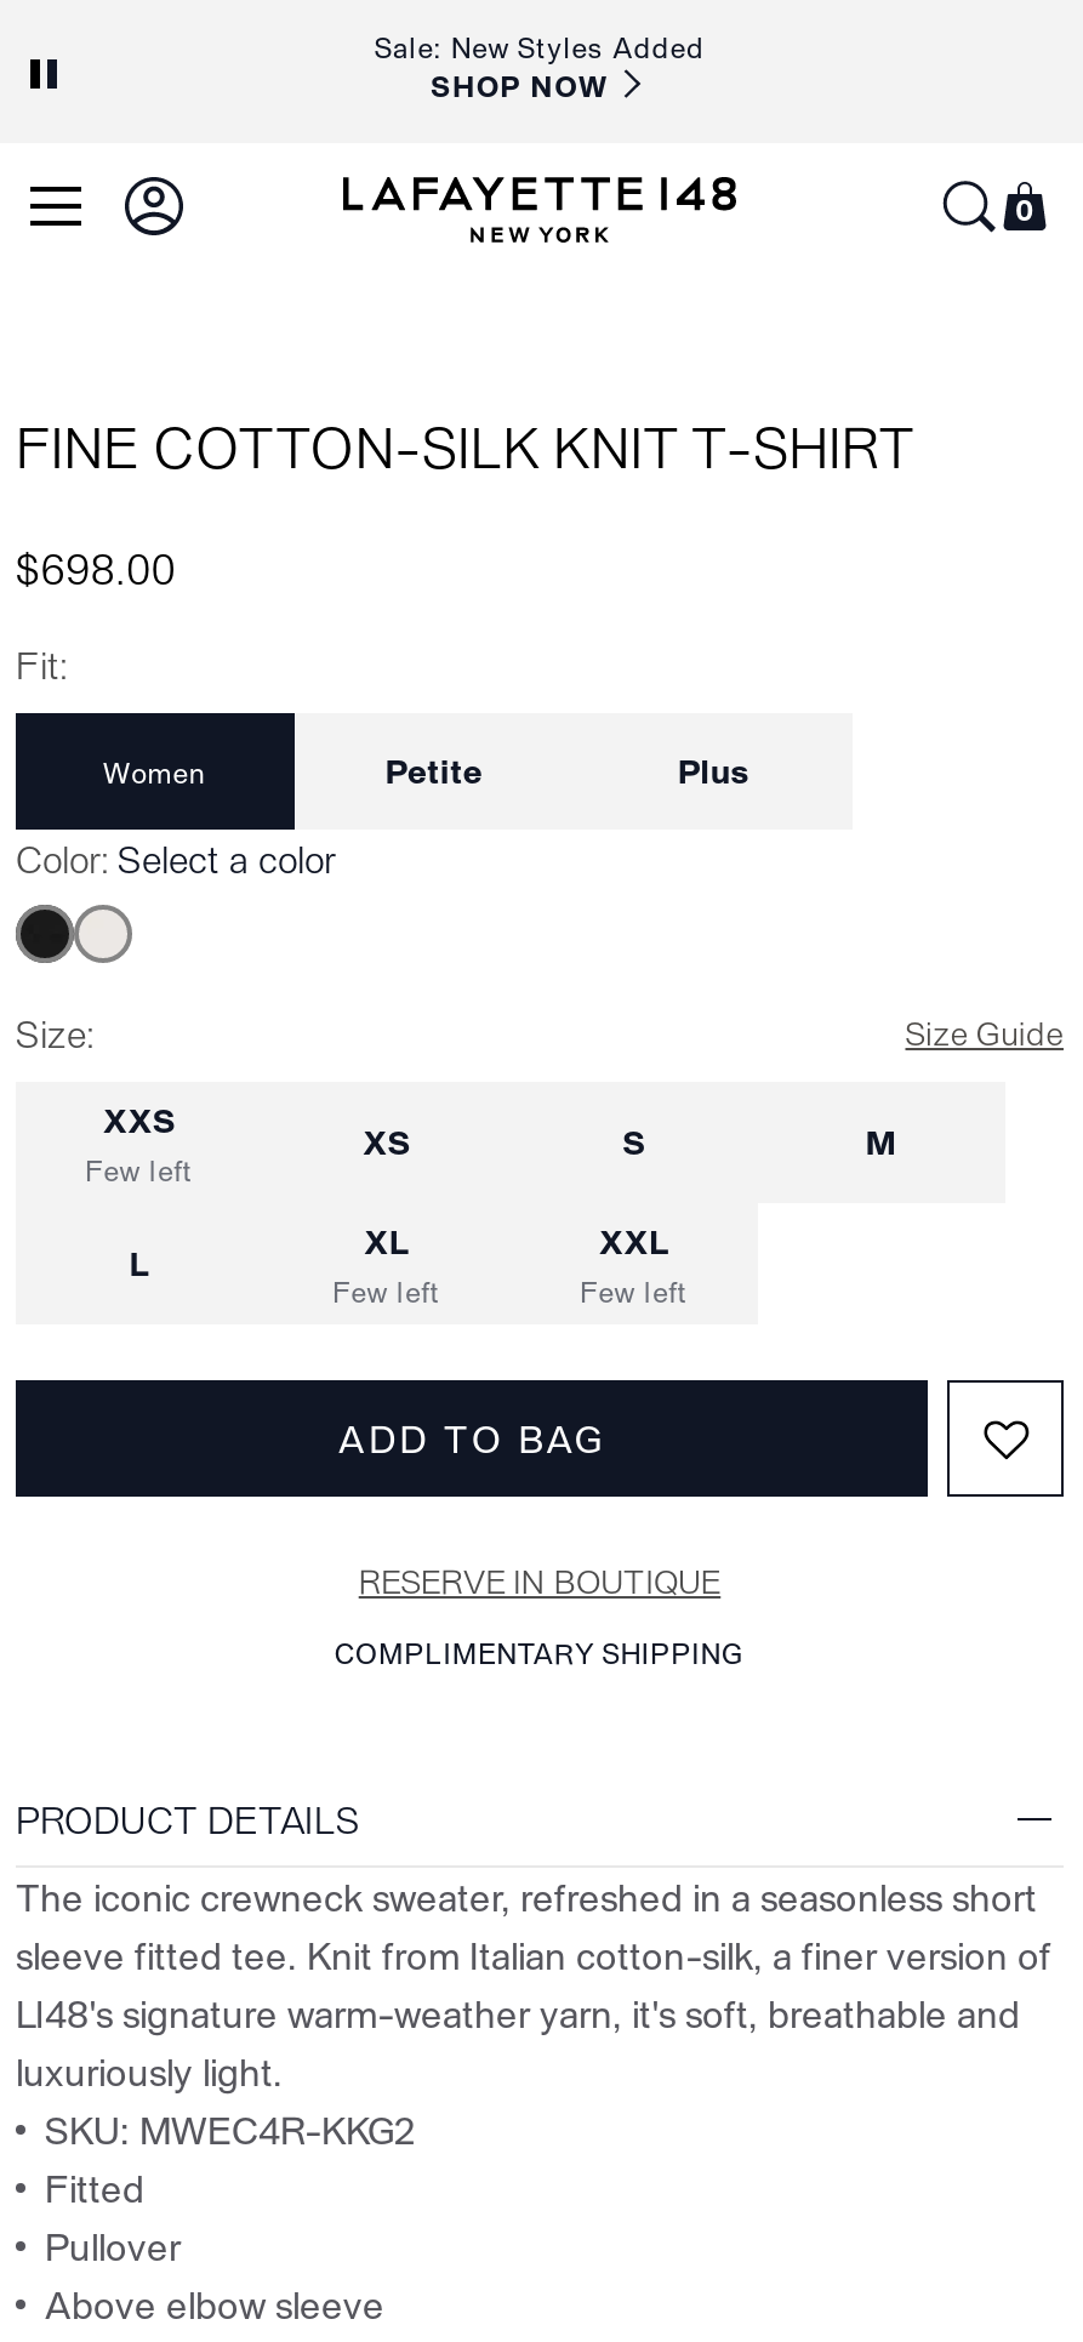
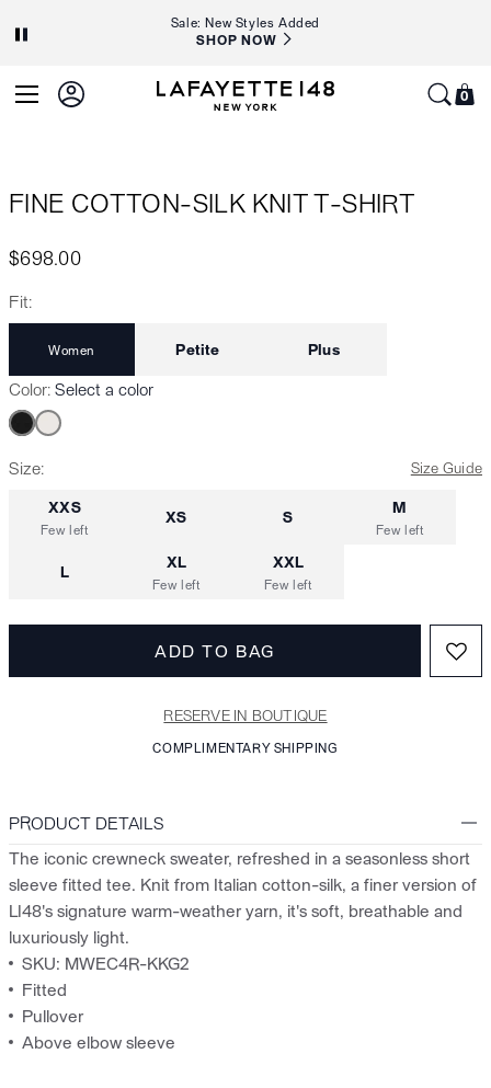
none -> [375,522,425,537] Few left

